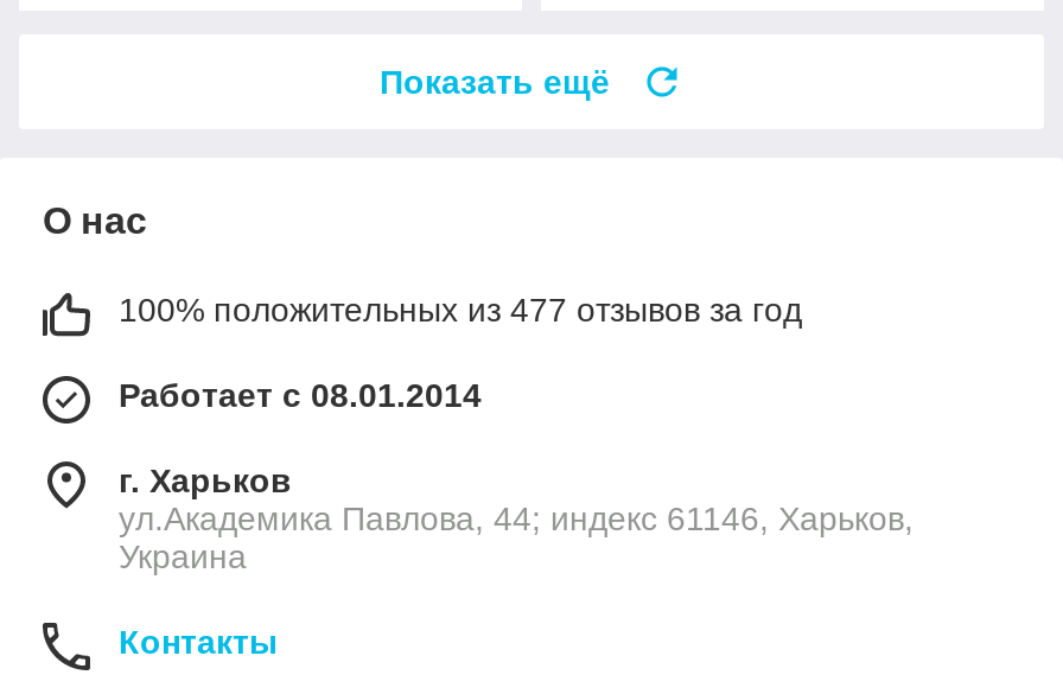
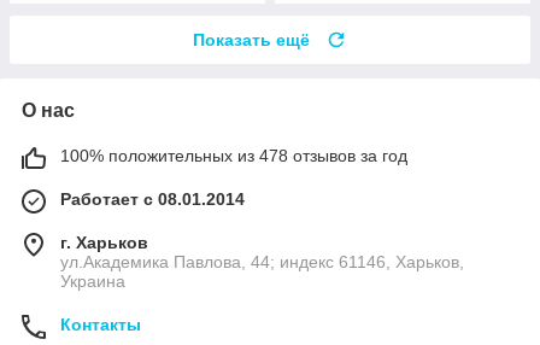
[119,291,802,329] 100% положительных из 477 отзывов за год -> [60,146,407,166] 100% положительных из 478 отзывов за год

